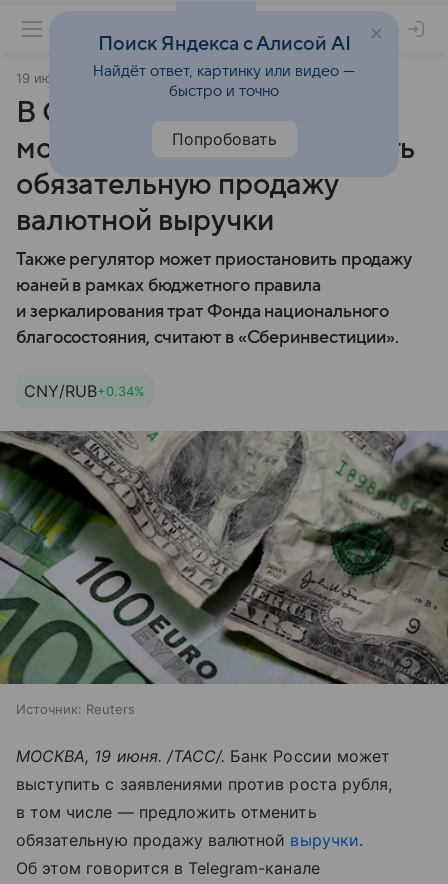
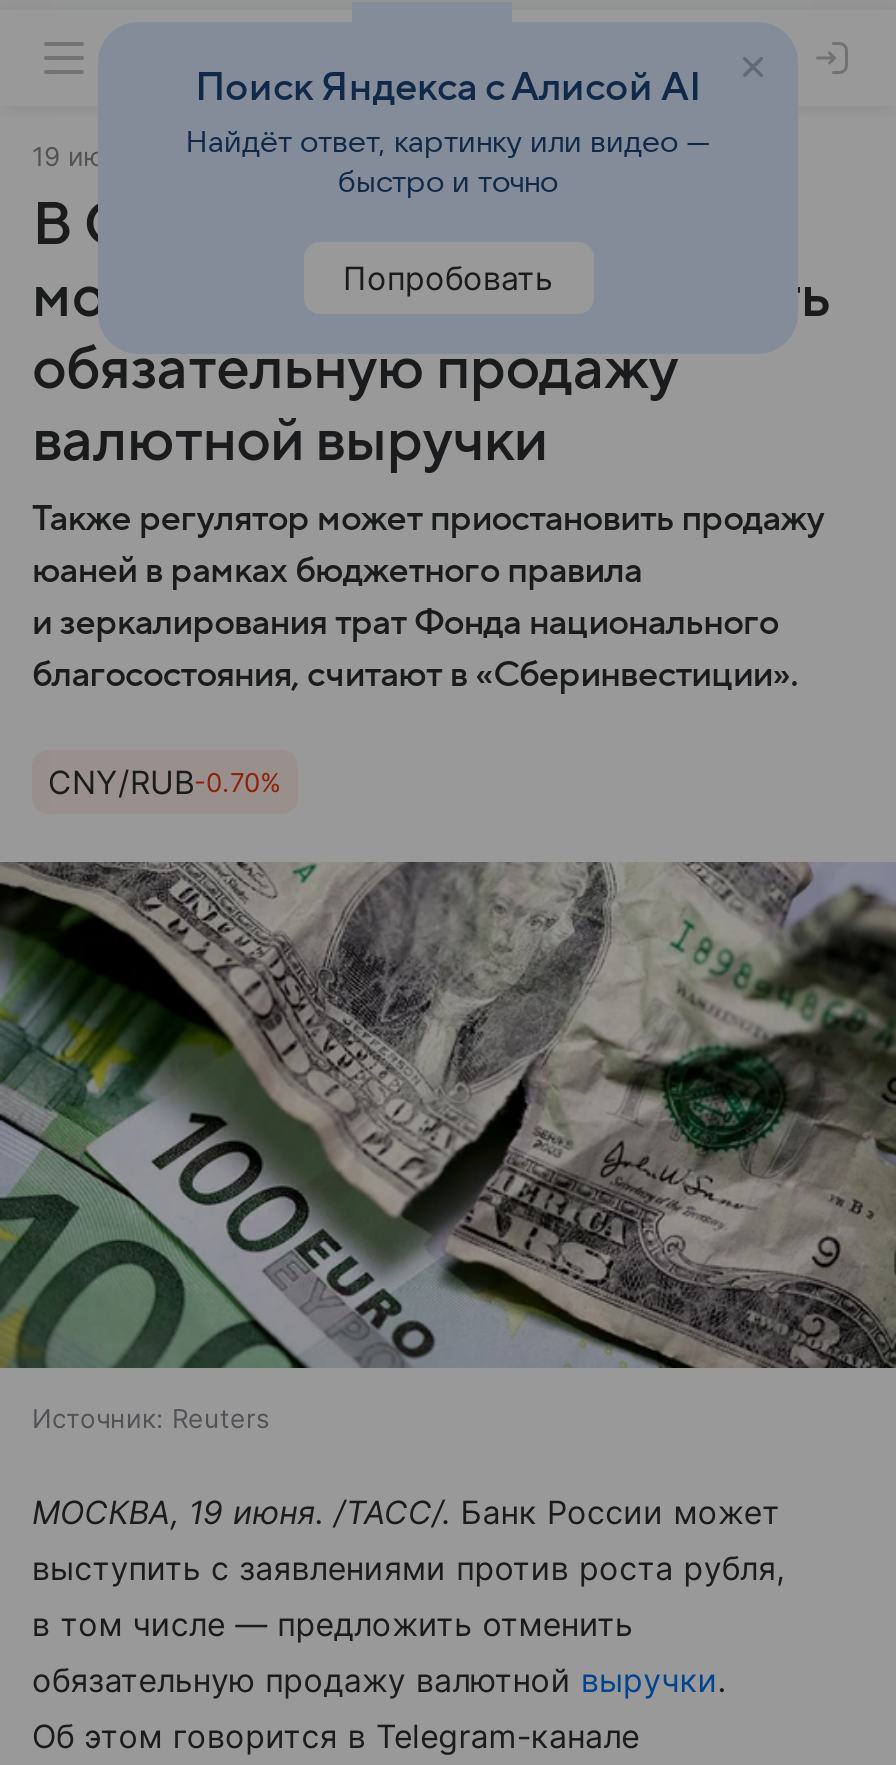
[24,381,145,401] CNY/RUB+0.34% -> [48,762,282,802] CNY/RUB-0.70%

